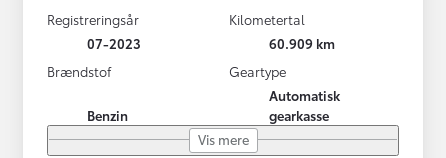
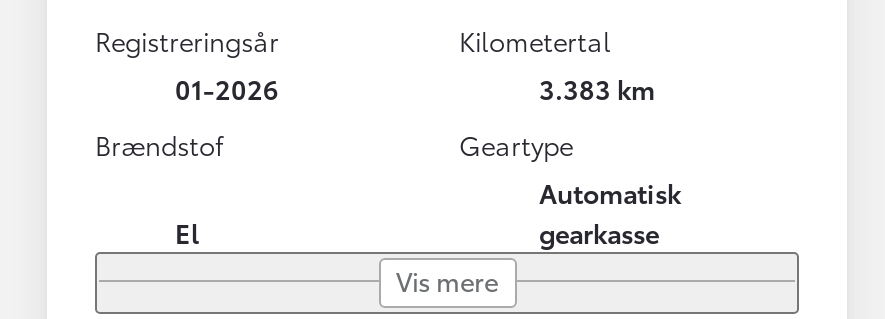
[87,33,141,51] 07-2023 -> [175,69,279,105] 01-2026
[269,33,335,51] 60.909 km -> [539,69,655,105] 3.383 km
[87,105,128,123] Benzin -> [175,213,199,249] El

